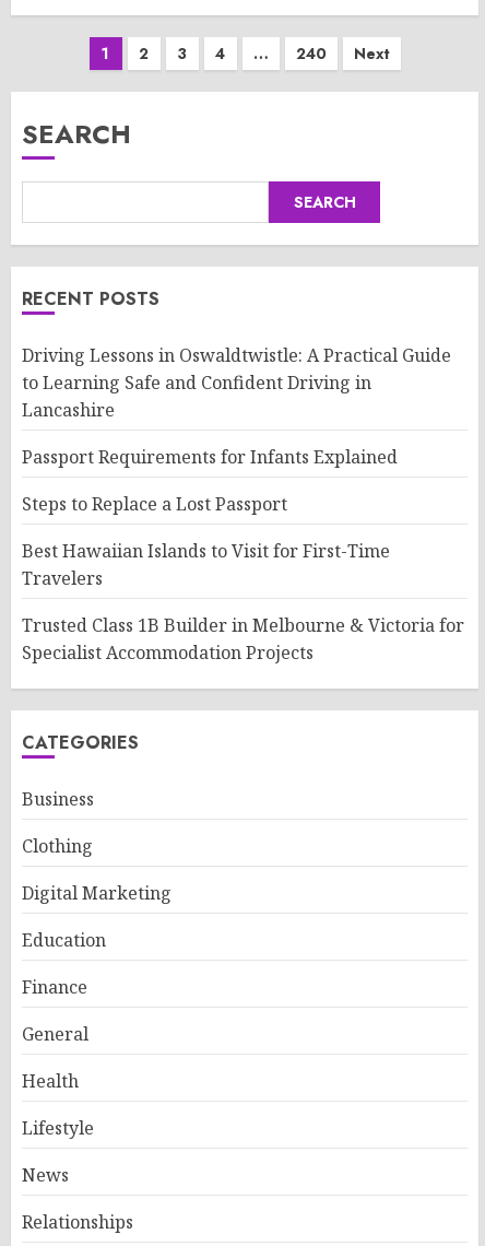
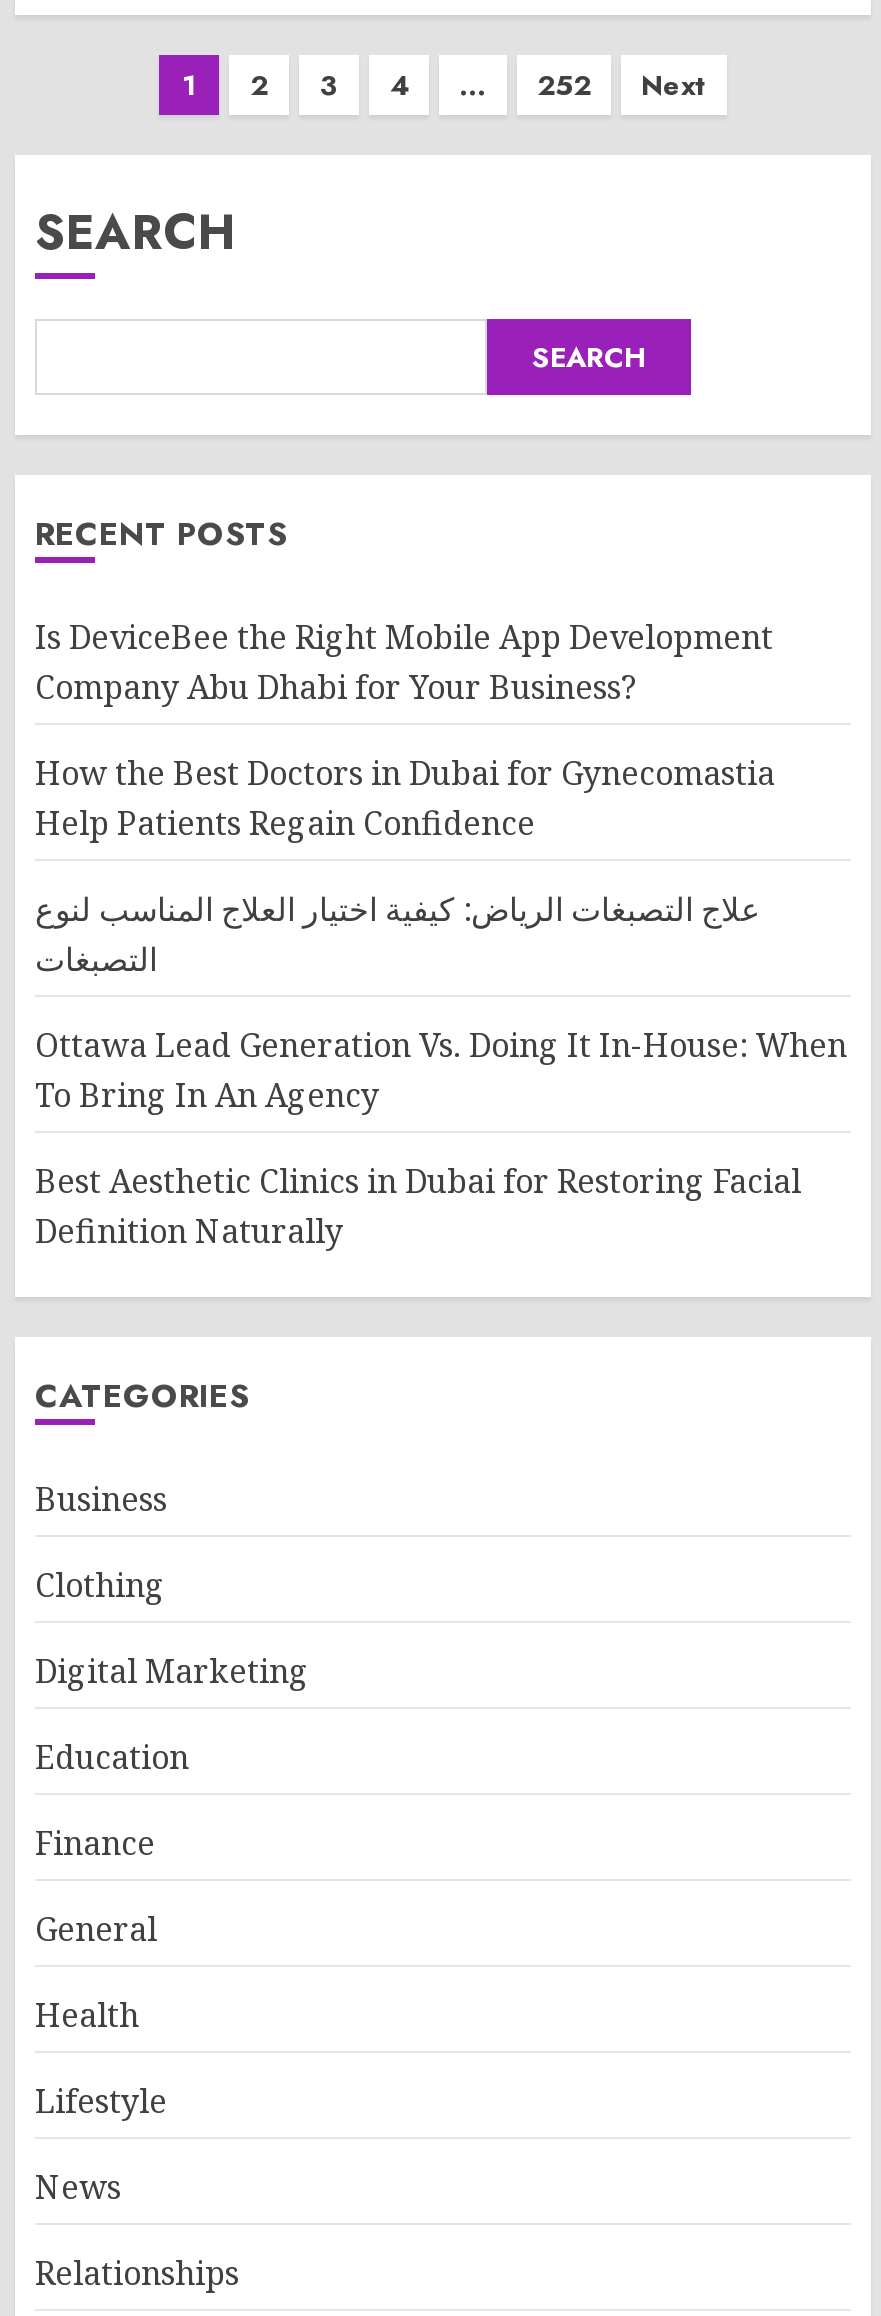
[295,43,326,64] 240 -> [537,65,591,105] 252
[22,343,451,422] Driving Lessons in Oswaldtwistle: A Practical Guide | to Learning Safe and Confident Driving in | Lancashire -> [35,615,773,709] Is DeviceBee the Right Mobile App Development | Company Abu Dhabi for Your Business?
[22,445,398,469] Passport Requirements for Infants Explained -> [35,751,775,845] How the Best Doctors in Dubai for Gynecomastia | Help Patients Regain Confidence
[22,492,287,516] Steps to Replace a Lost Passport -> [35,887,761,981] علاج التصبغات الرياض: كيفية اختيار العلاج المناسب لنوع | التصبغات
[22,539,390,590] Best Hawaiian Islands to Visit for First-Time | Travelers -> [35,1023,847,1117] Ottawa Lead Generation Vs. Doing It In-House: When | To Bring In An Agency
[22,613,464,665] Trusted Class 1B Builder in Melbourne & Victoria for | Specialist Accommodation Projects -> [35,1159,801,1253] Best Aesthetic Clinics in Dubai for Restoring Facial | Definition Naturally

